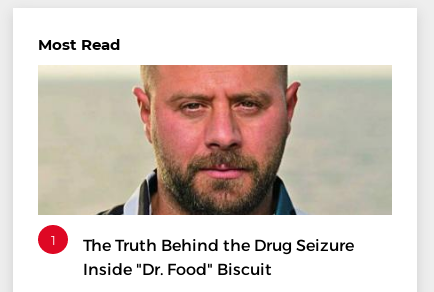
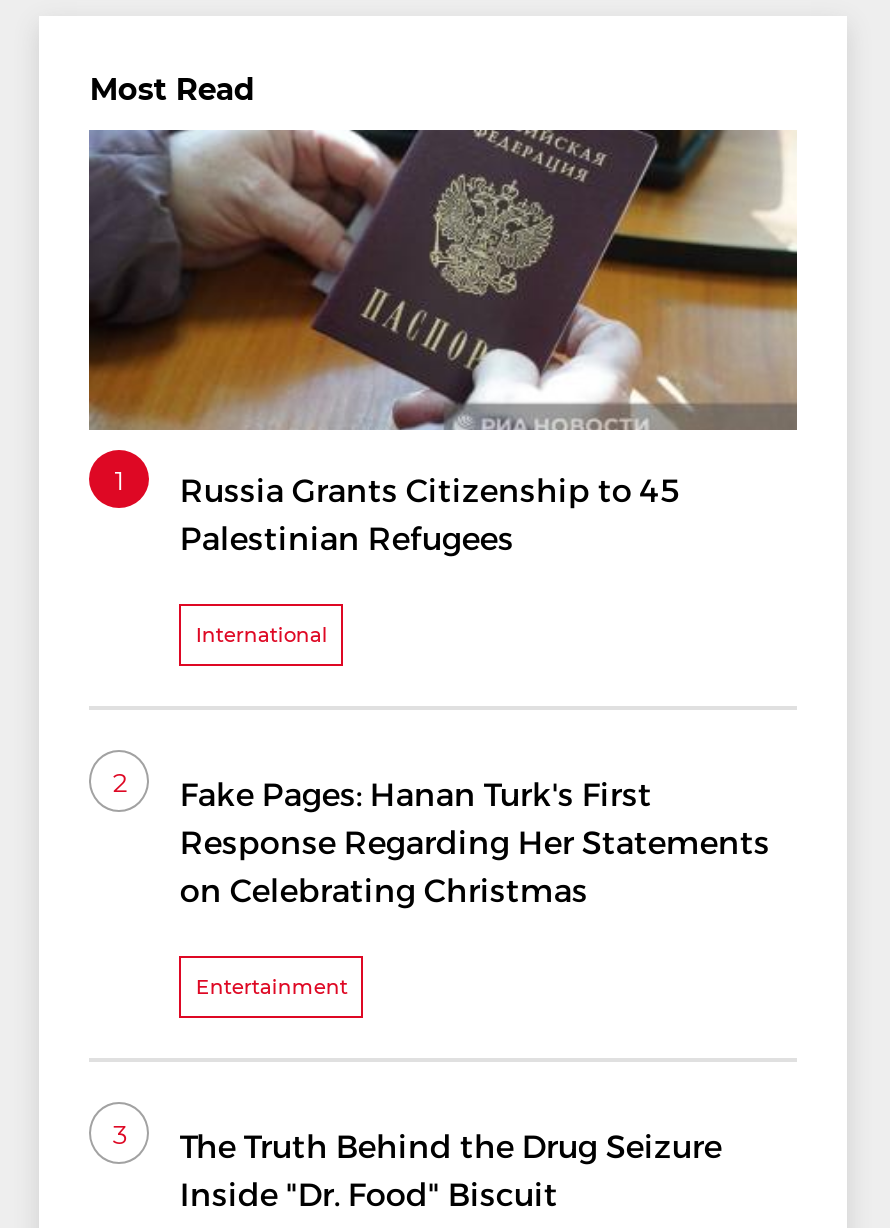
[38,64,392,216] [image] -> [87,128,797,432] [image]
none -> [113,764,770,1000] 2 | Fake Pages: Hanan Turk's First | Response Regarding Her Statements | on Celebrating Christmas | Entertainment
none -> [113,1116,127,1150] 3
none -> [180,472,680,648] Russia Grants Citizenship to 45 | Palestinian Refugees | International

